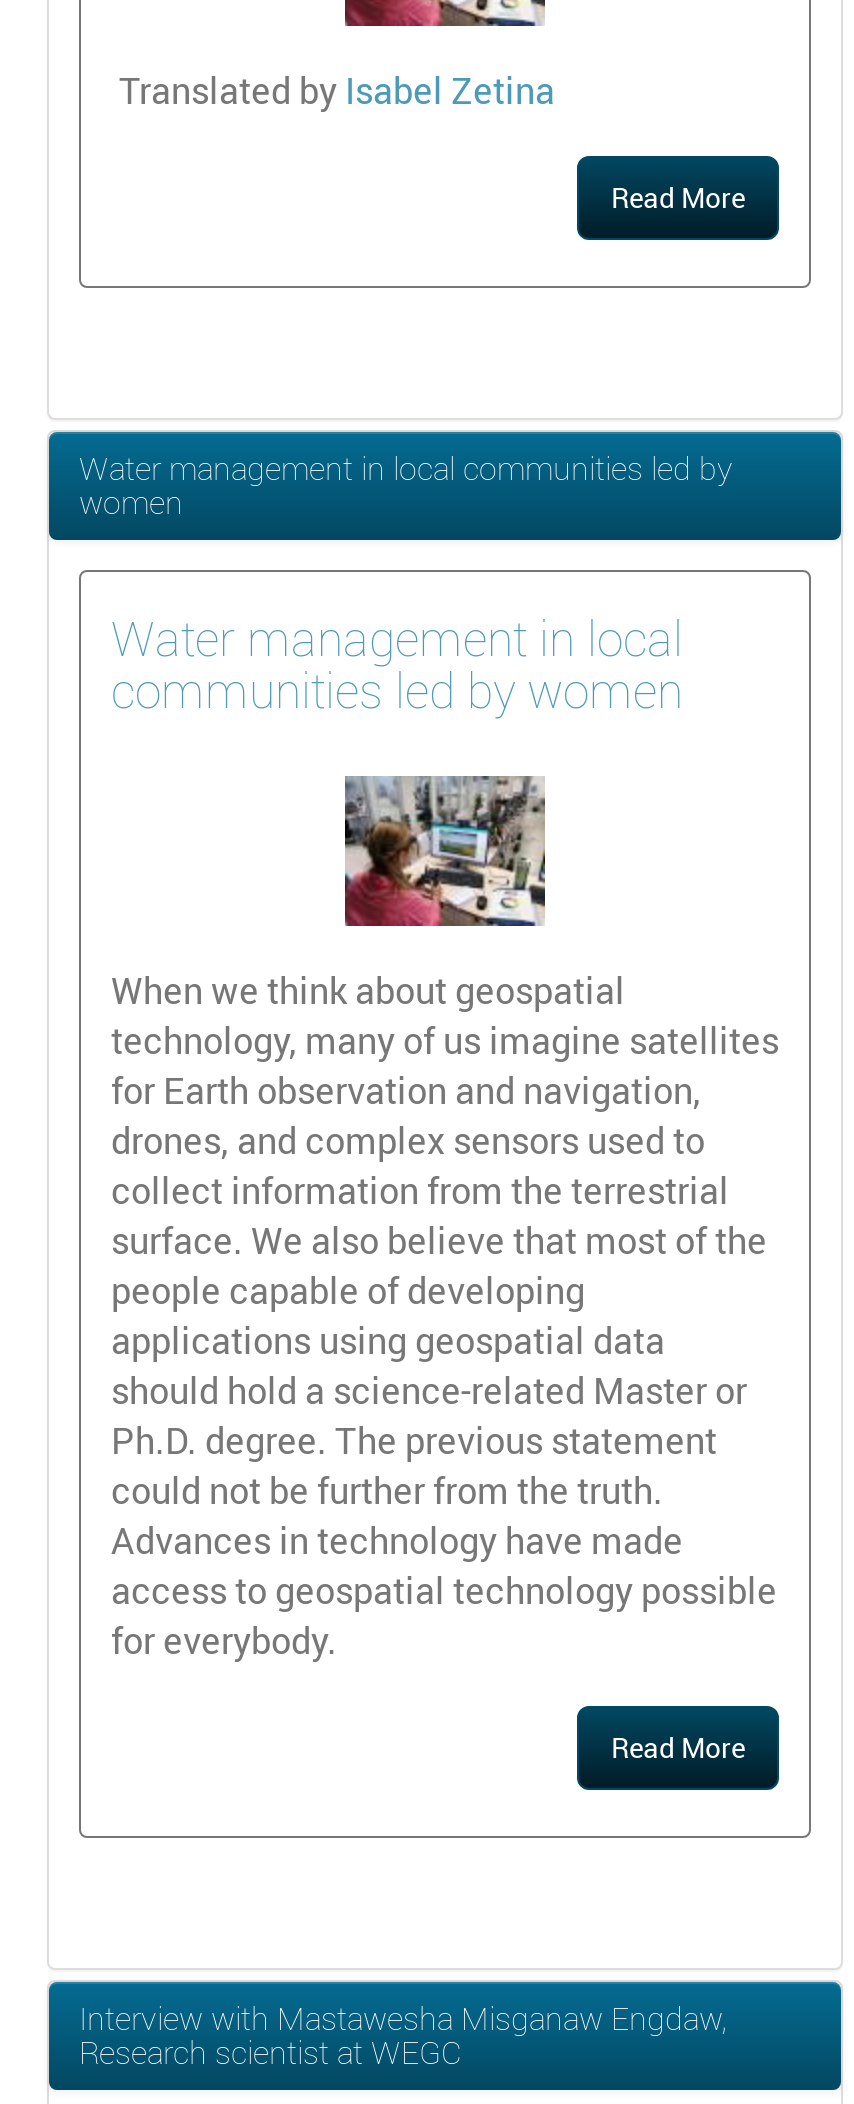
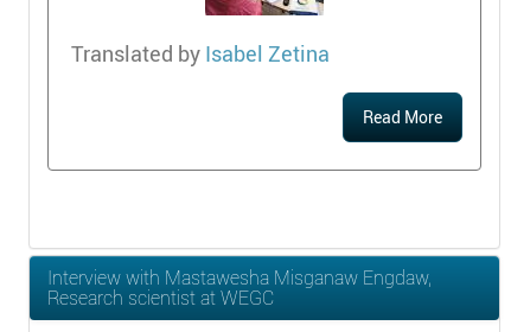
[79,446,733,722] Water management in local communities led by | women | Water management in local | communities led by women -> none
[111,774,779,1766] [image] | When we think about geospatial | technology, many of us imagine satellites | for Earth observation and navigation, | drones, and complex sensors used to | collect information from the terrestrial | surface. We also believe that most of the | people capable of developing | applications using geospatial data | should hold a science-related Master or | Ph.D. degree. The previous statement | could not be further from the truth. | Advances in technology have made | access to geospatial technology possible | for everybody. | Read More -> none

